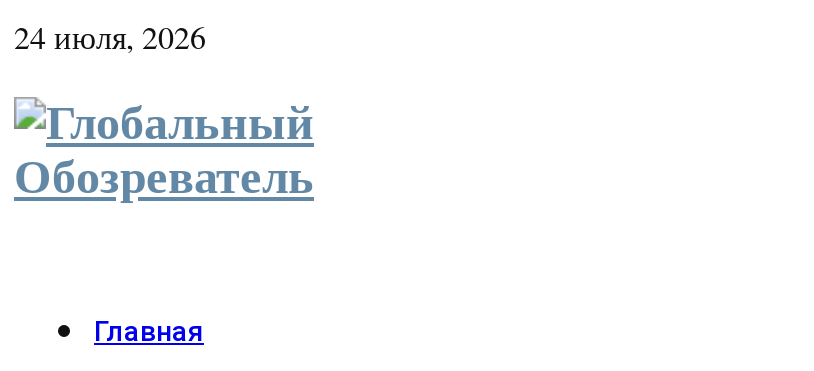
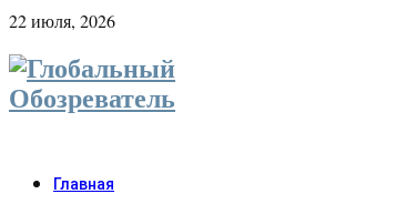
[14,15,206,57] 24 июля, 2026 -> [9,9,115,32] 22 июля, 2026

